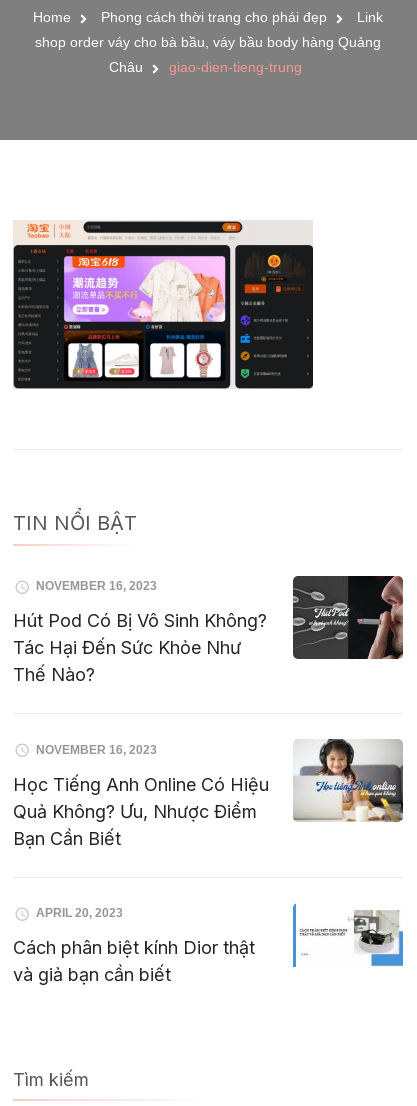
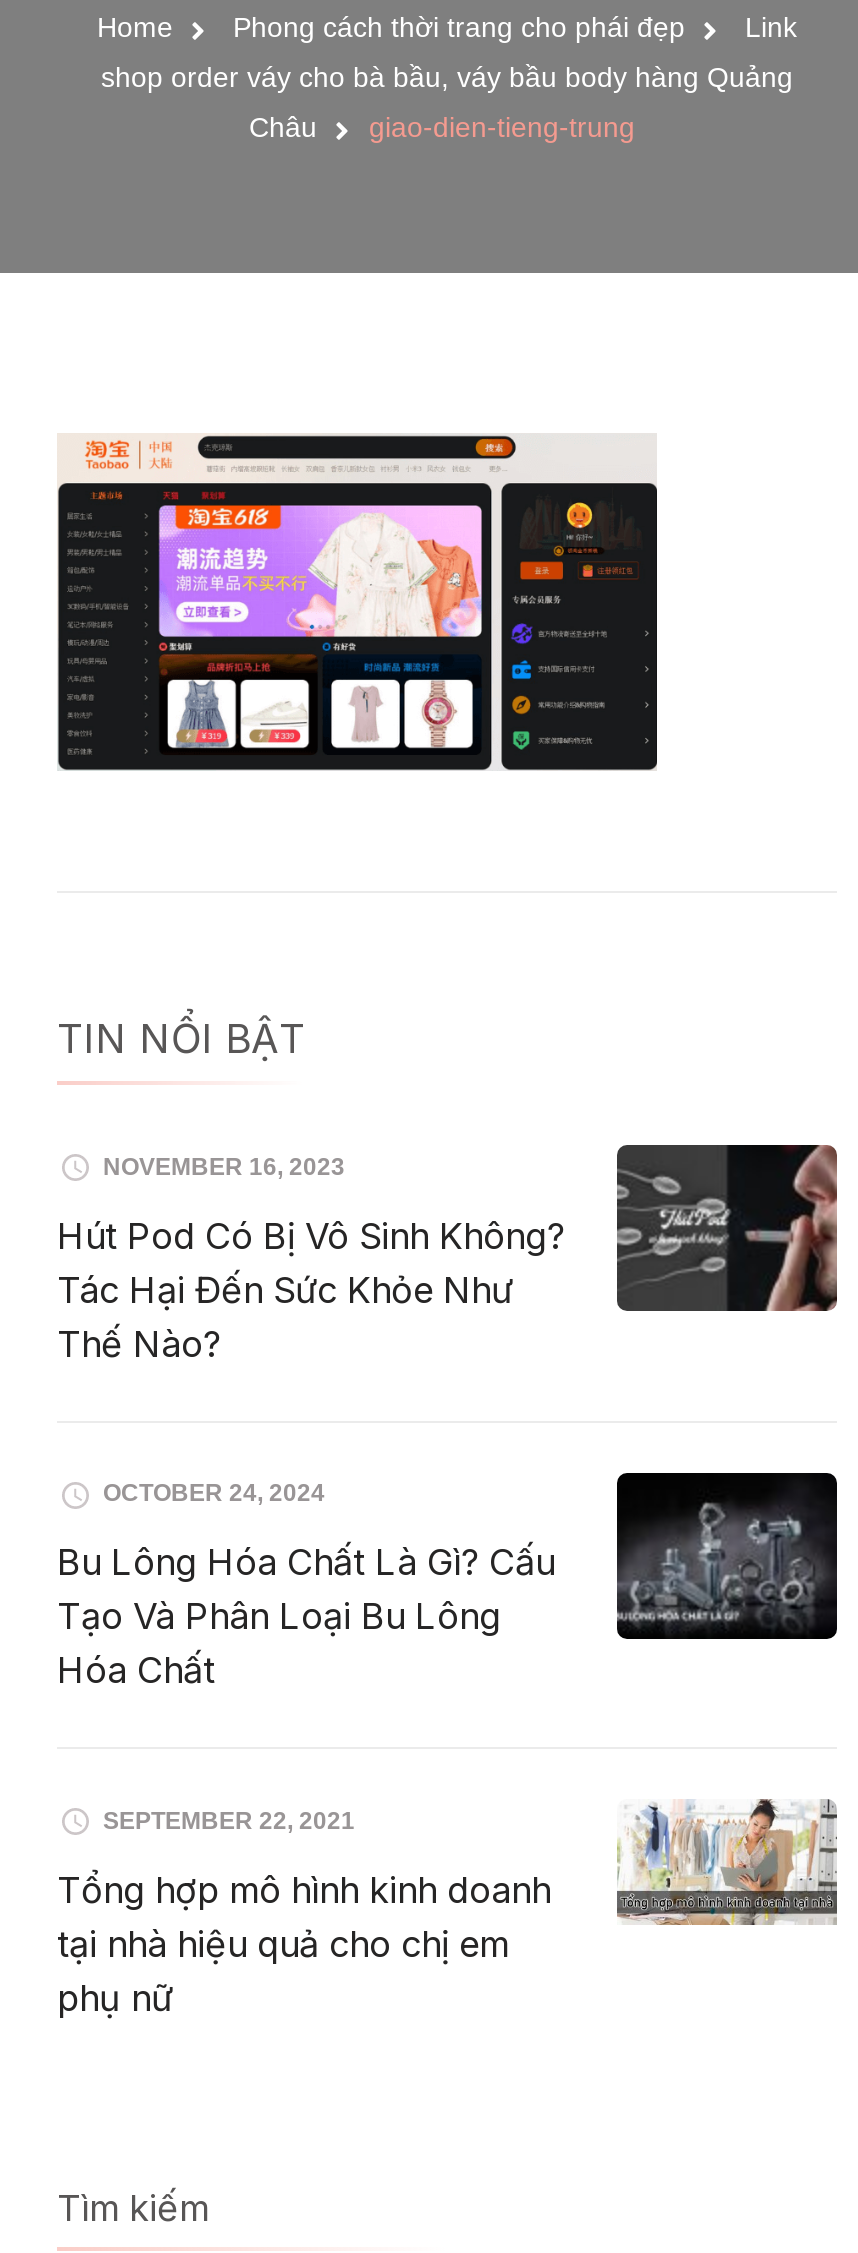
[13,738,403,849] [image] | Học Tiếng Anh Online Có Hiệu | Quả Không? Ưu, Nhược Điểm | Bạn Cần Biết -> [57,1471,837,1691] [image] | Bu Lông Hóa Chất Là Gì? Cấu | Tạo Và Phân Loại Bu Lông | Hóa Chất
[36,743,157,757] NOVEMBER 16, 2023 -> [103,1479,325,1507] OCTOBER 24, 2024
[13,903,404,985] [image] | Cách phân biệt kính Dior thật | và giả bạn cần biết -> [57,1797,839,2018] [image] | Tổng hợp mô hình kinh doanh | tại nhà hiệu quả cho chị em | phụ nữ
[36,906,123,920] APRIL 20, 2023 -> [103,1806,355,1834] SEPTEMBER 22, 2021

